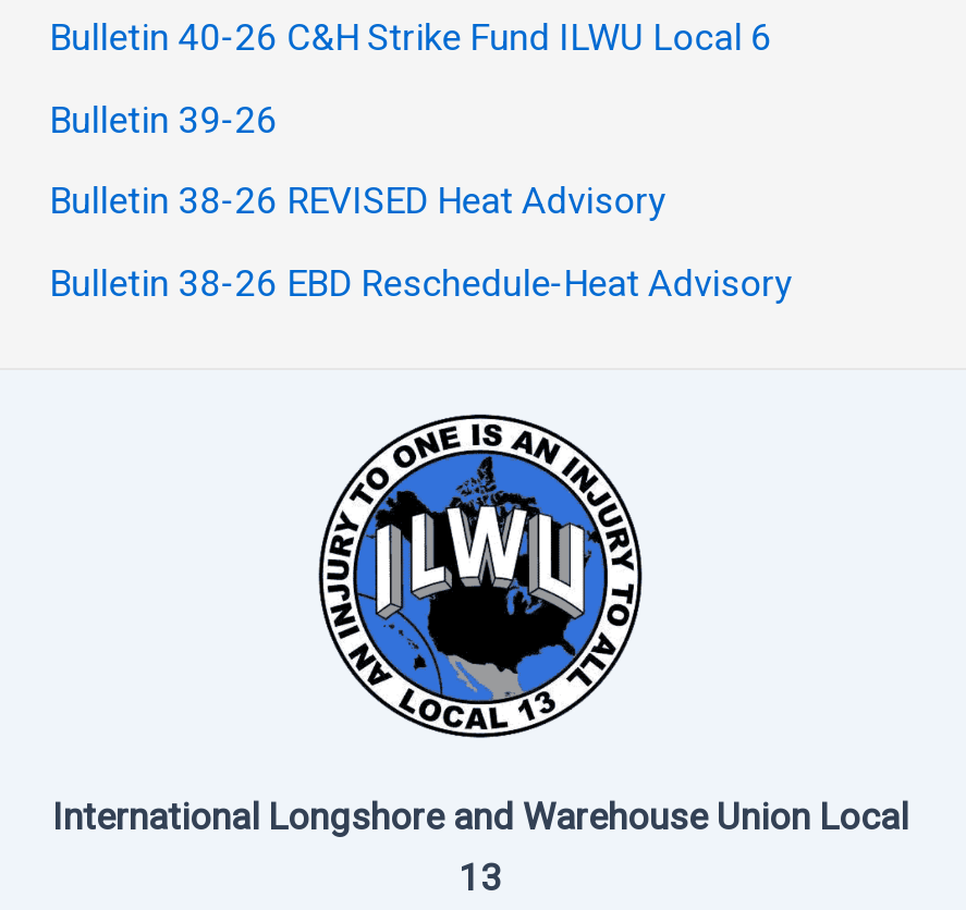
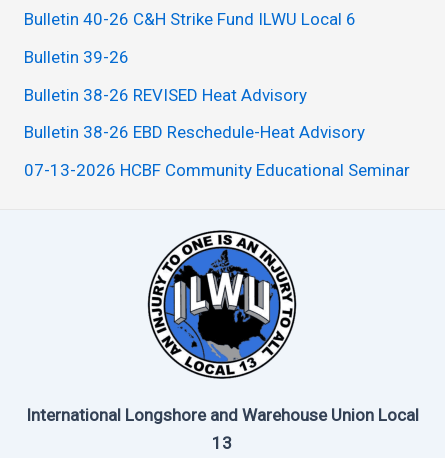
none -> [24,160,410,180] 07-13-2026 HCBF Community Educational Seminar

